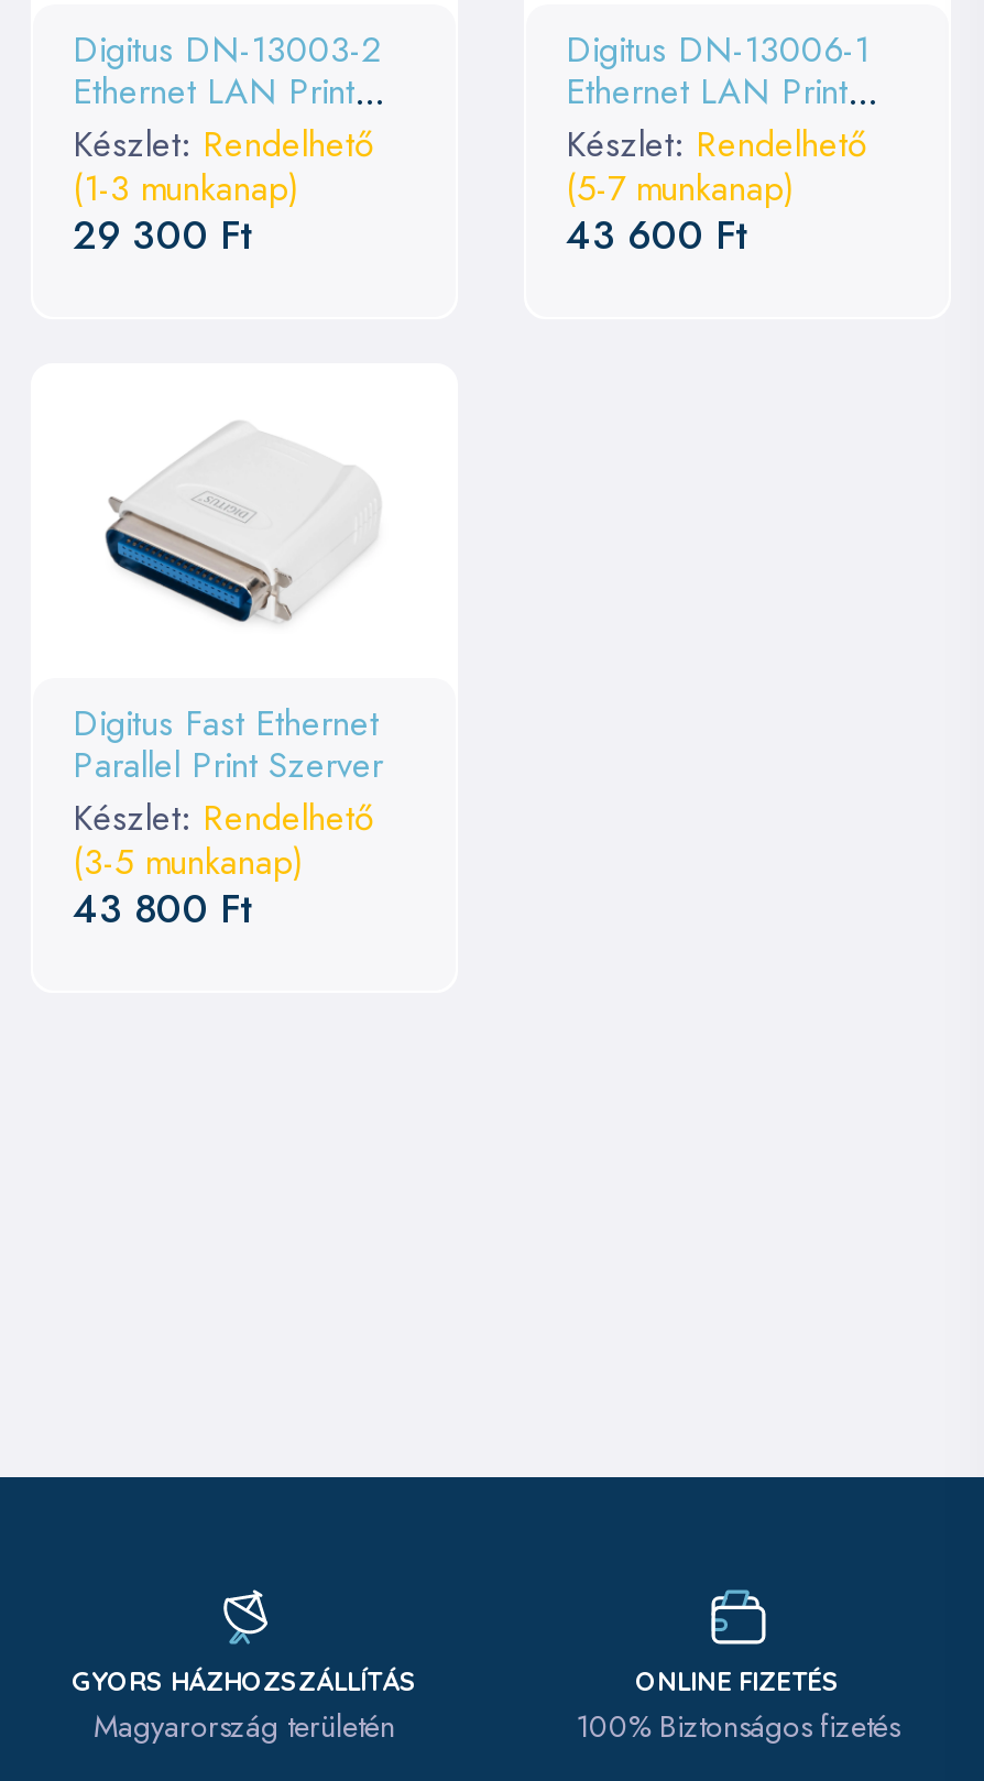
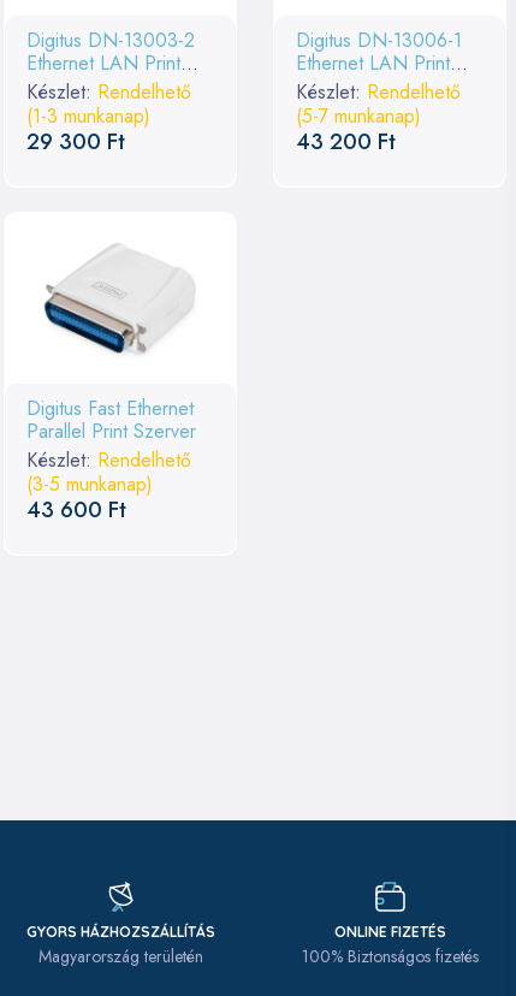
[566,208,748,265] 43 600 Ft -> [296,127,396,158] 43 200 Ft
[73,880,253,937] 43 800 Ft -> [26,494,126,525] 43 600 Ft

